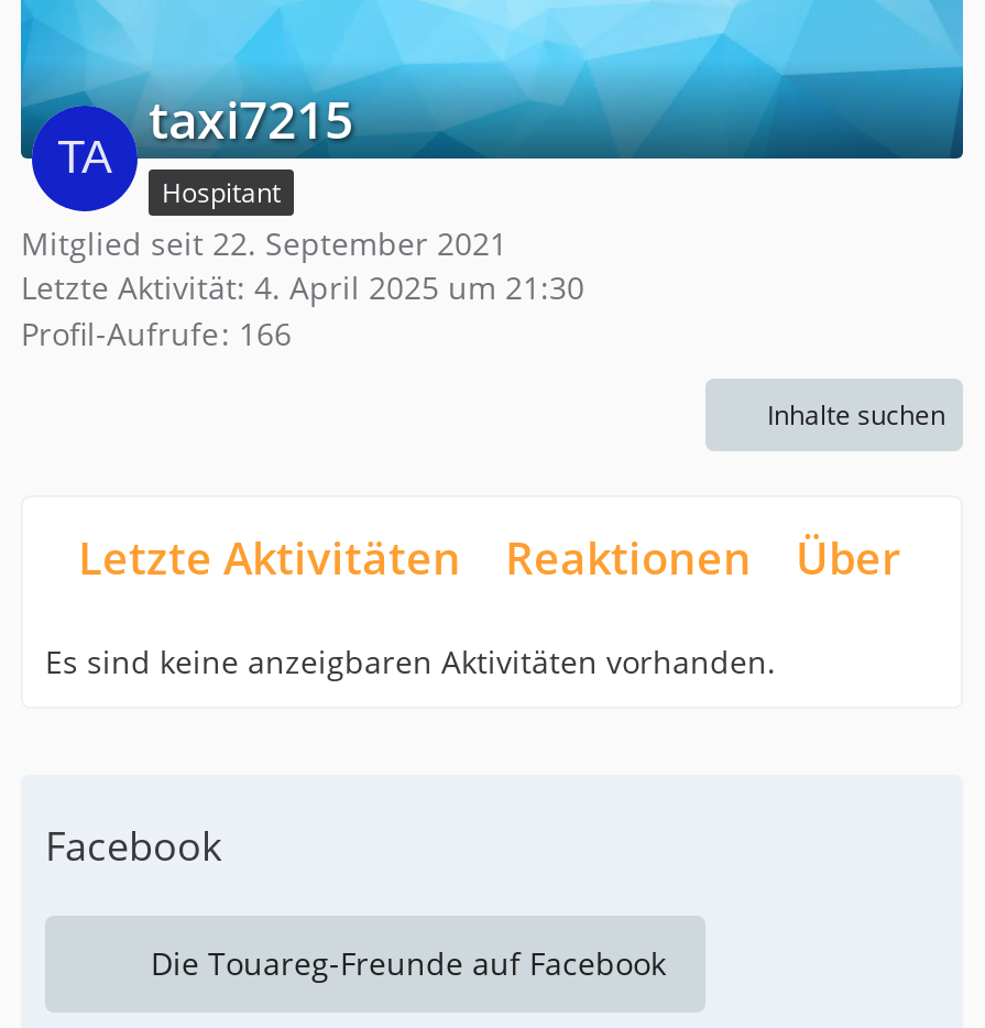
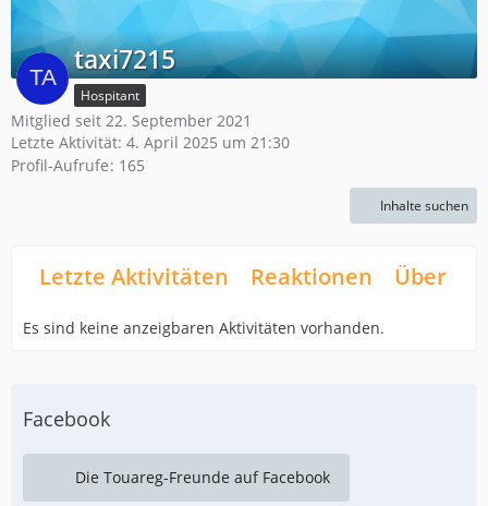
[21,313,292,355] Profil-Aufrufe 166 -> [11,155,145,176] Profil-Aufrufe 165

